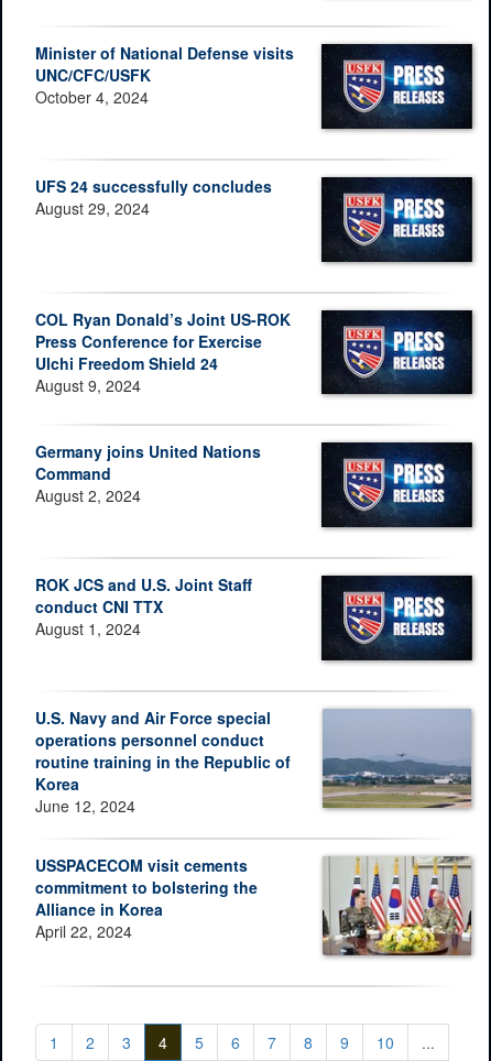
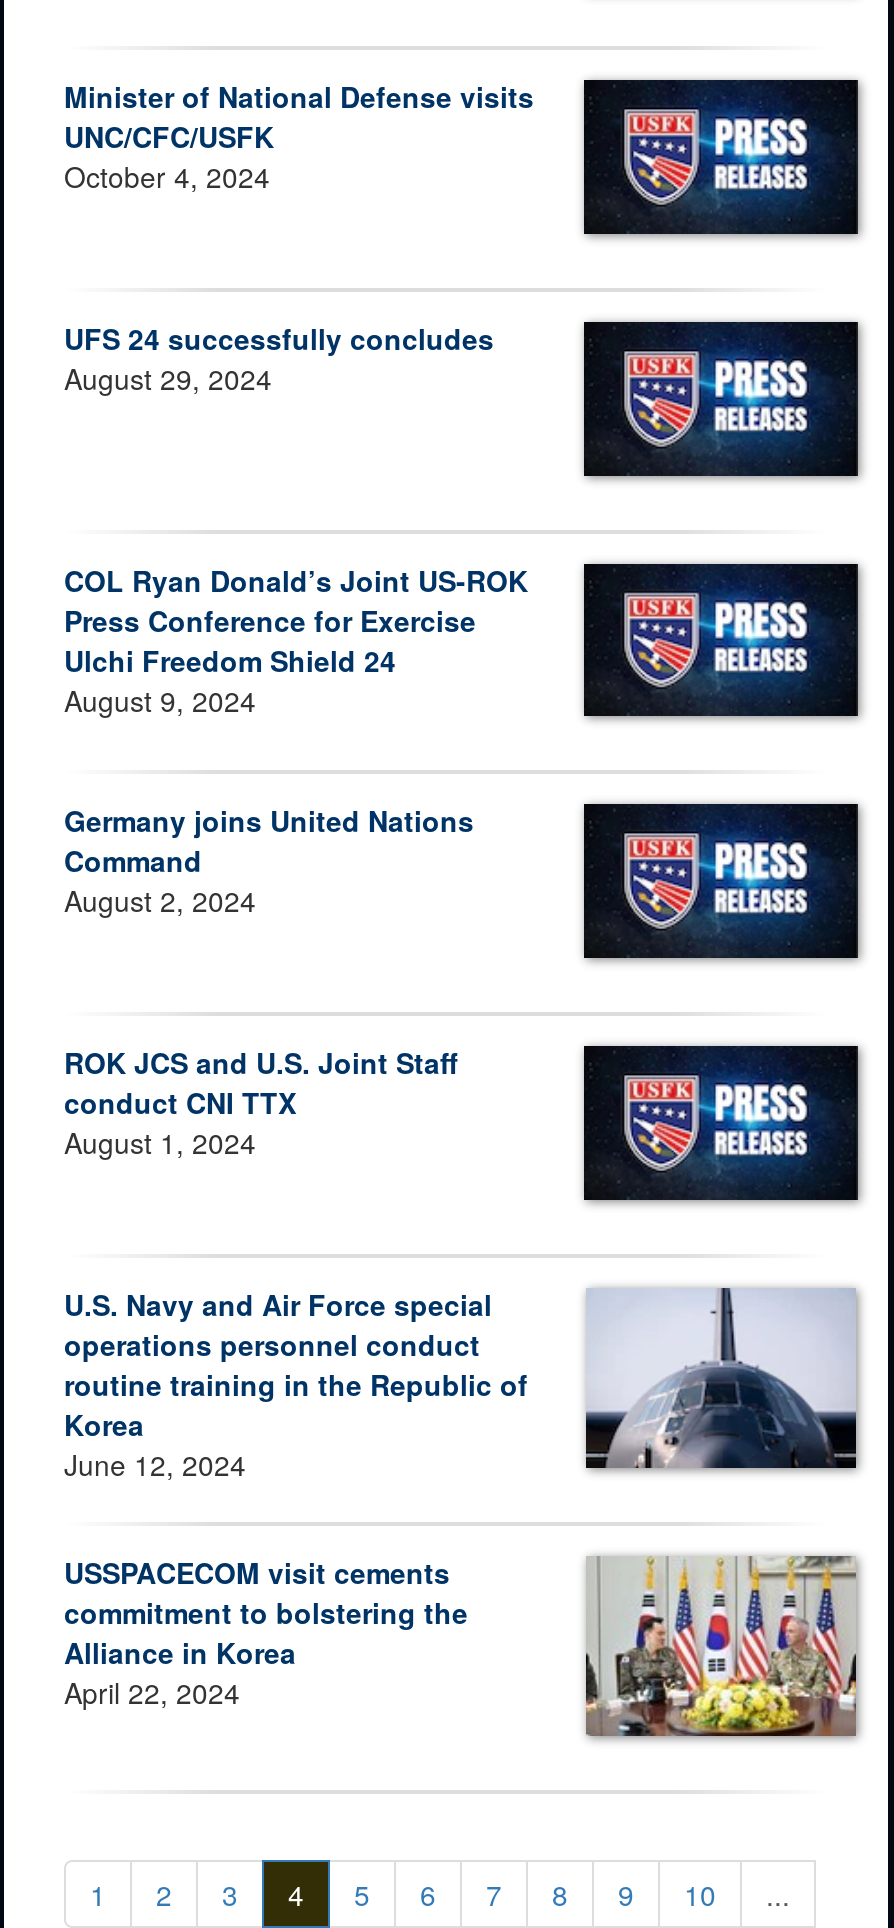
[321,710,472,809] [image] -> [584,1288,858,1470] [image]

